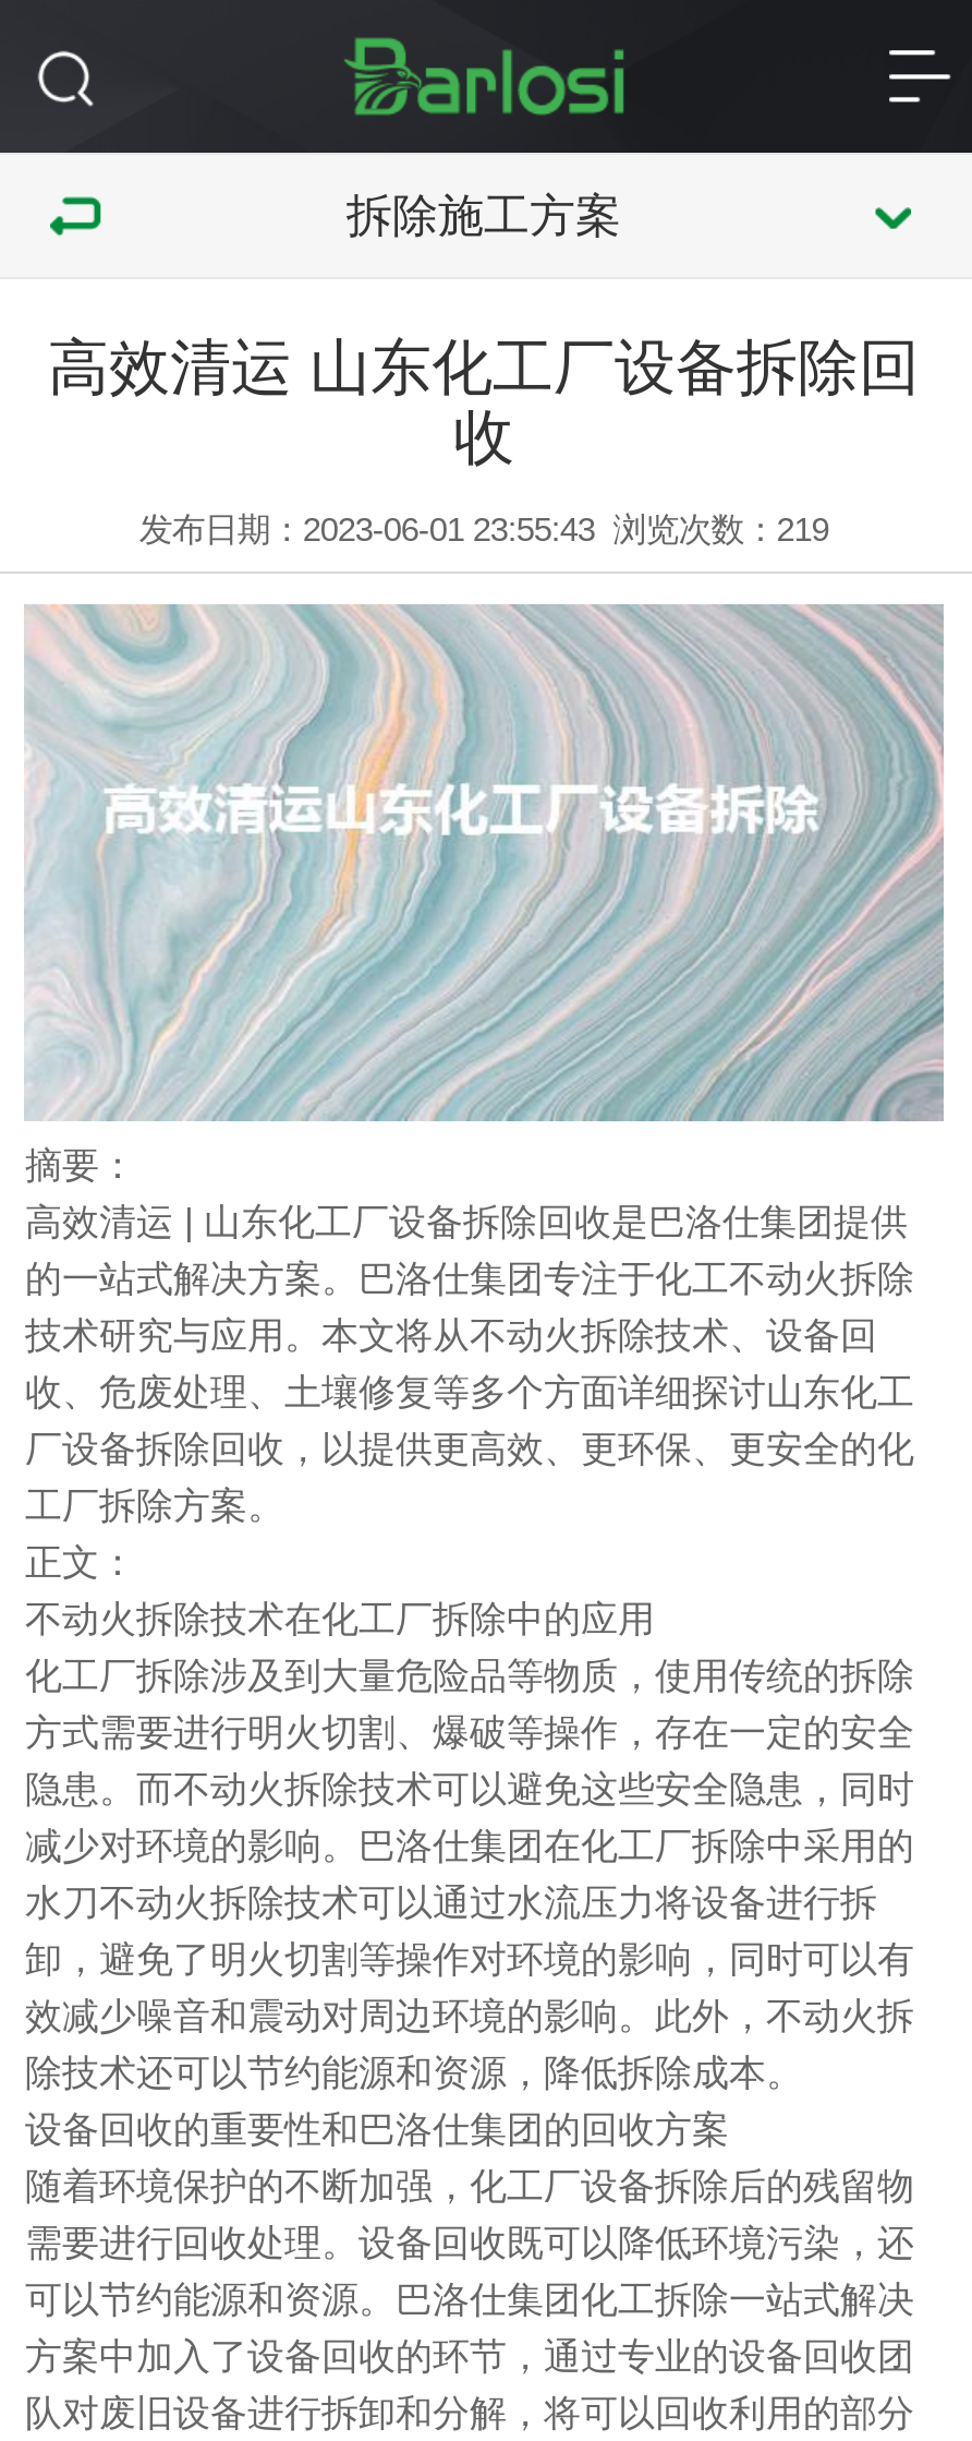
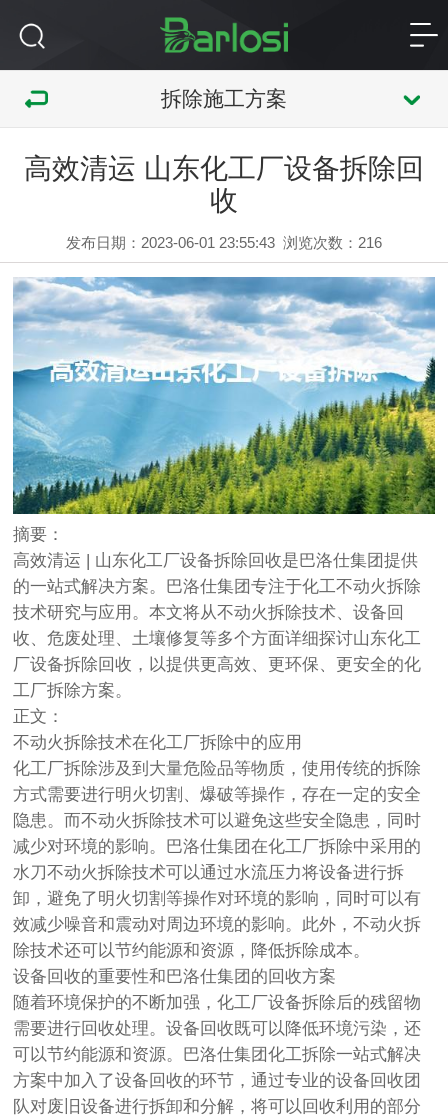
[139,510,829,547] 发布日期：2023-06-01 23:55:43 浏览次数：219 -> [66,234,382,251] 发布日期：2023-06-01 23:55:43 浏览次数：216
[24,604,946,1123] [image] -> [12,276,436,515] [image]

